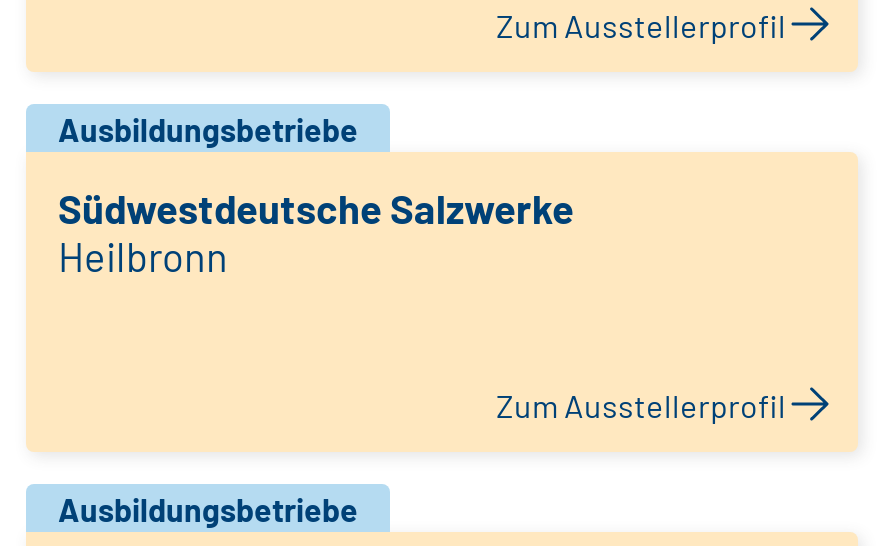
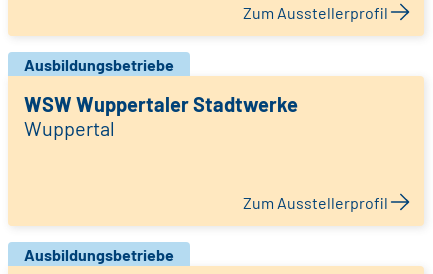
[58,184,574,280] Südwestdeutsche Salzwerke | Heilbronn -> [24,92,298,140] WSW Wuppertaler Stadtwerke | Wuppertal

